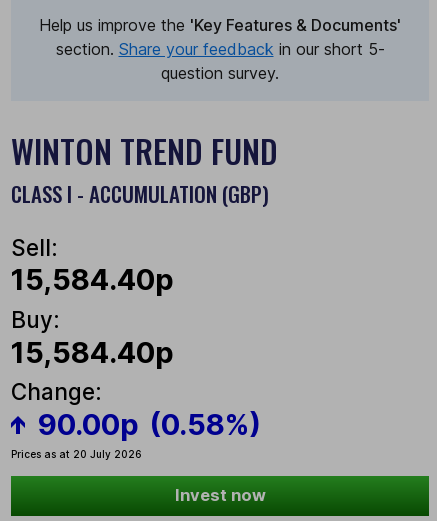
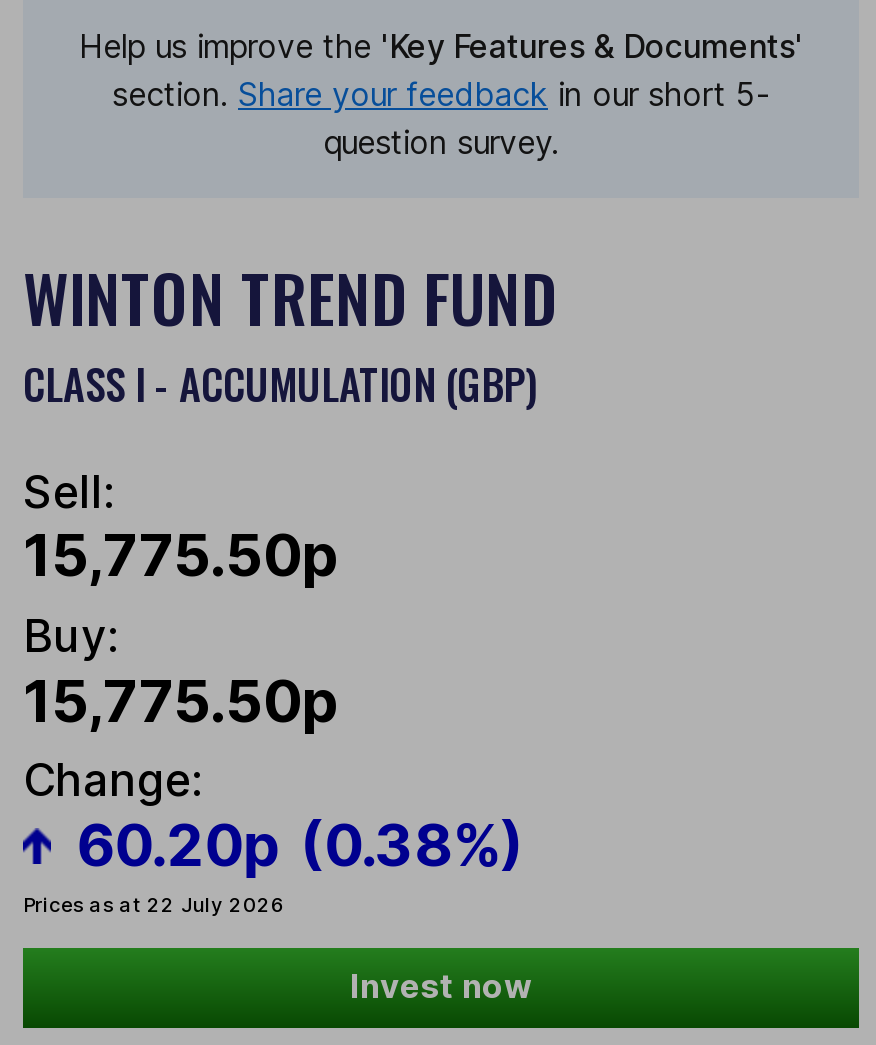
[11,262,174,297] 15,584.40p -> [23,521,339,591] 15,775.50p
[11,335,174,370] 15,584.40p -> [23,665,339,735] 15,775.50p
[11,407,261,460] 90.00p (0.58%) | Prices as at 20 July 2026 -> [23,809,524,916] 60.20p (0.38%) | Prices as at 22 July 2026

